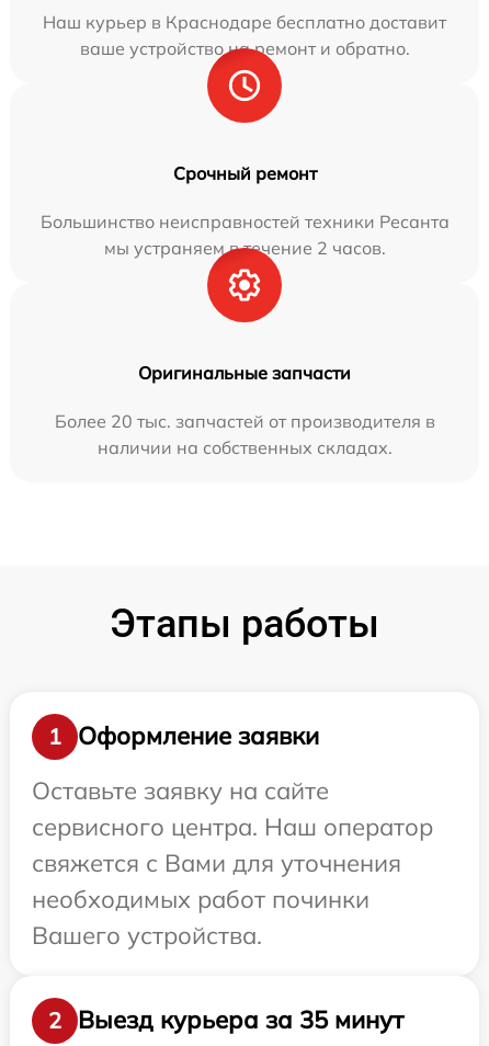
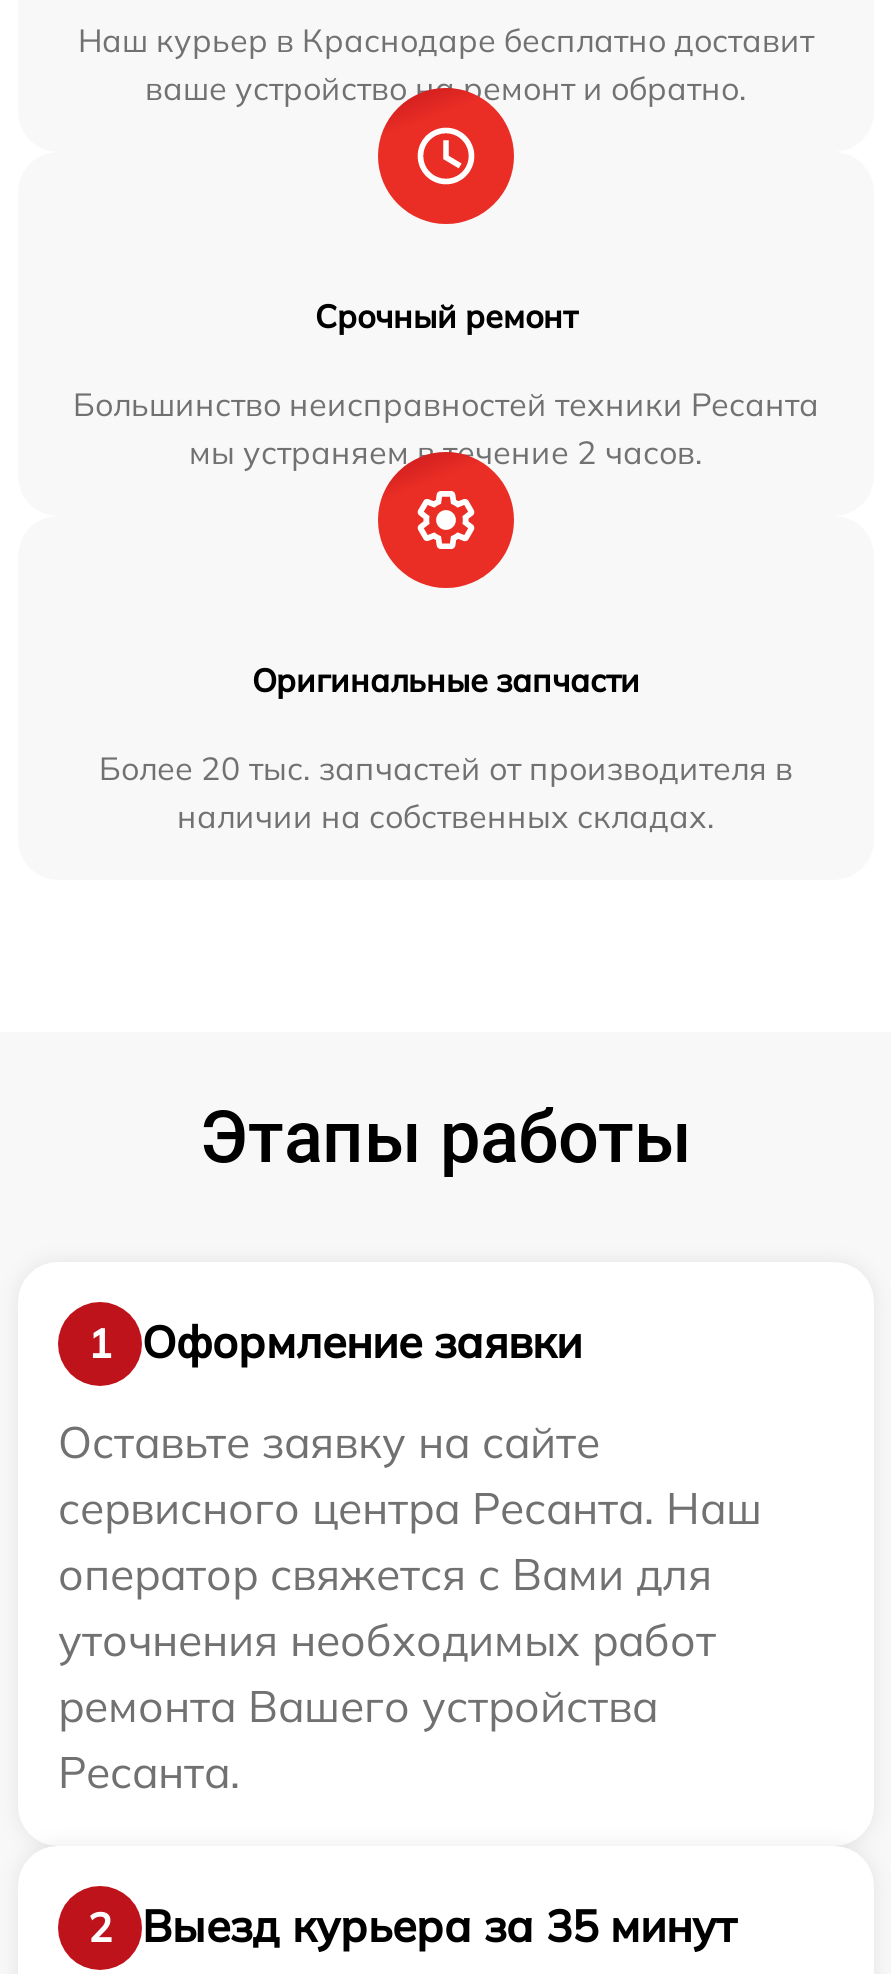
[32,811,433,951] сервисного центра. Наш оператор | свяжется с Вами для уточнения | необходимых работ починки | Вашего устройства. -> [58,1480,762,1800] сервисного центра Ресанта. Наш | оператор свяжется с Вами для | уточнения необходимых работ | ремонта Вашего устройства | Ресанта.

